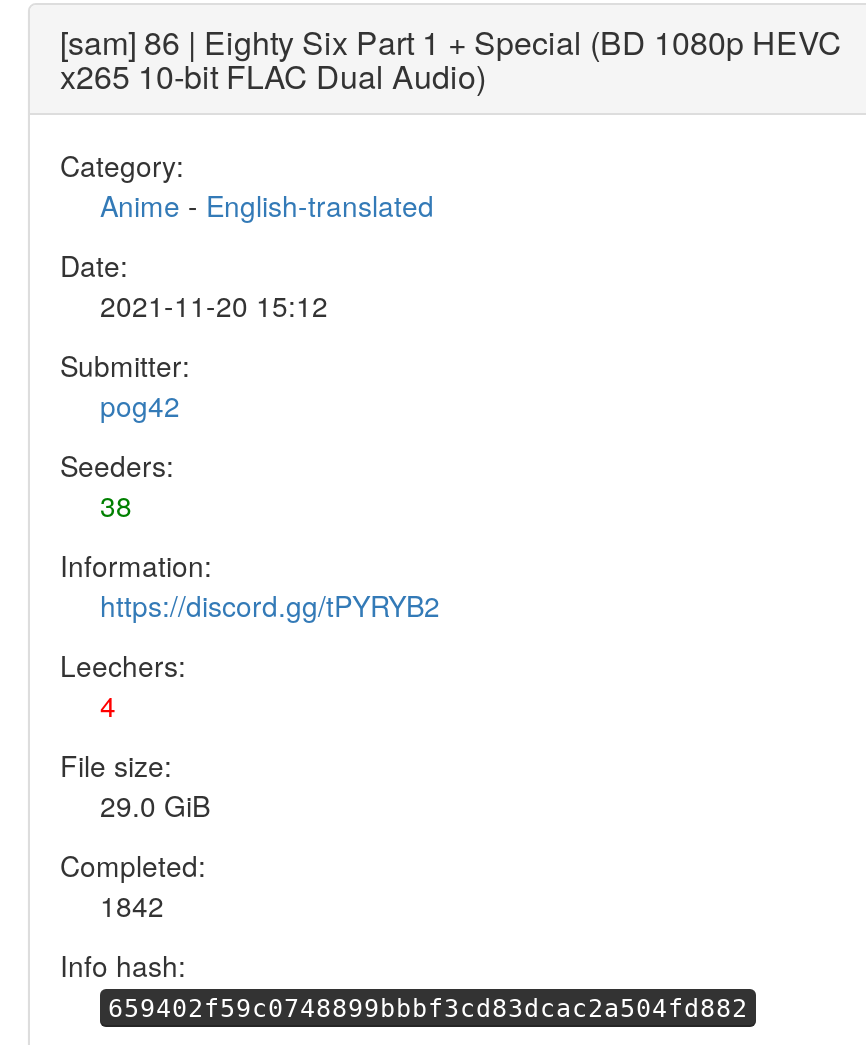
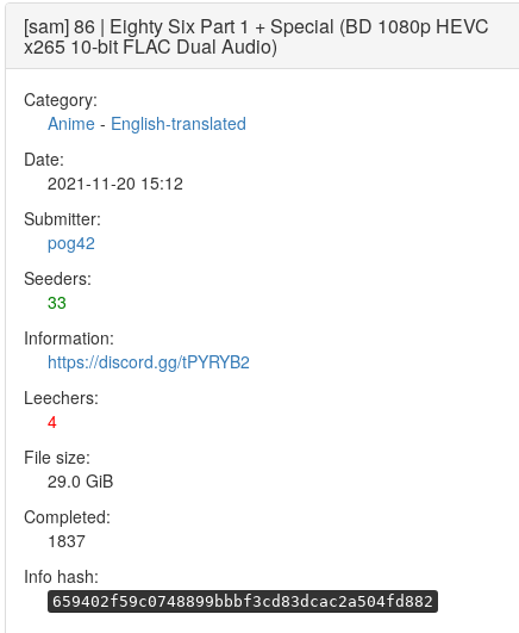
[100,485,132,525] 38 -> [48,290,67,314] 33
[100,885,164,925] 1842 -> [48,528,86,552] 1837

